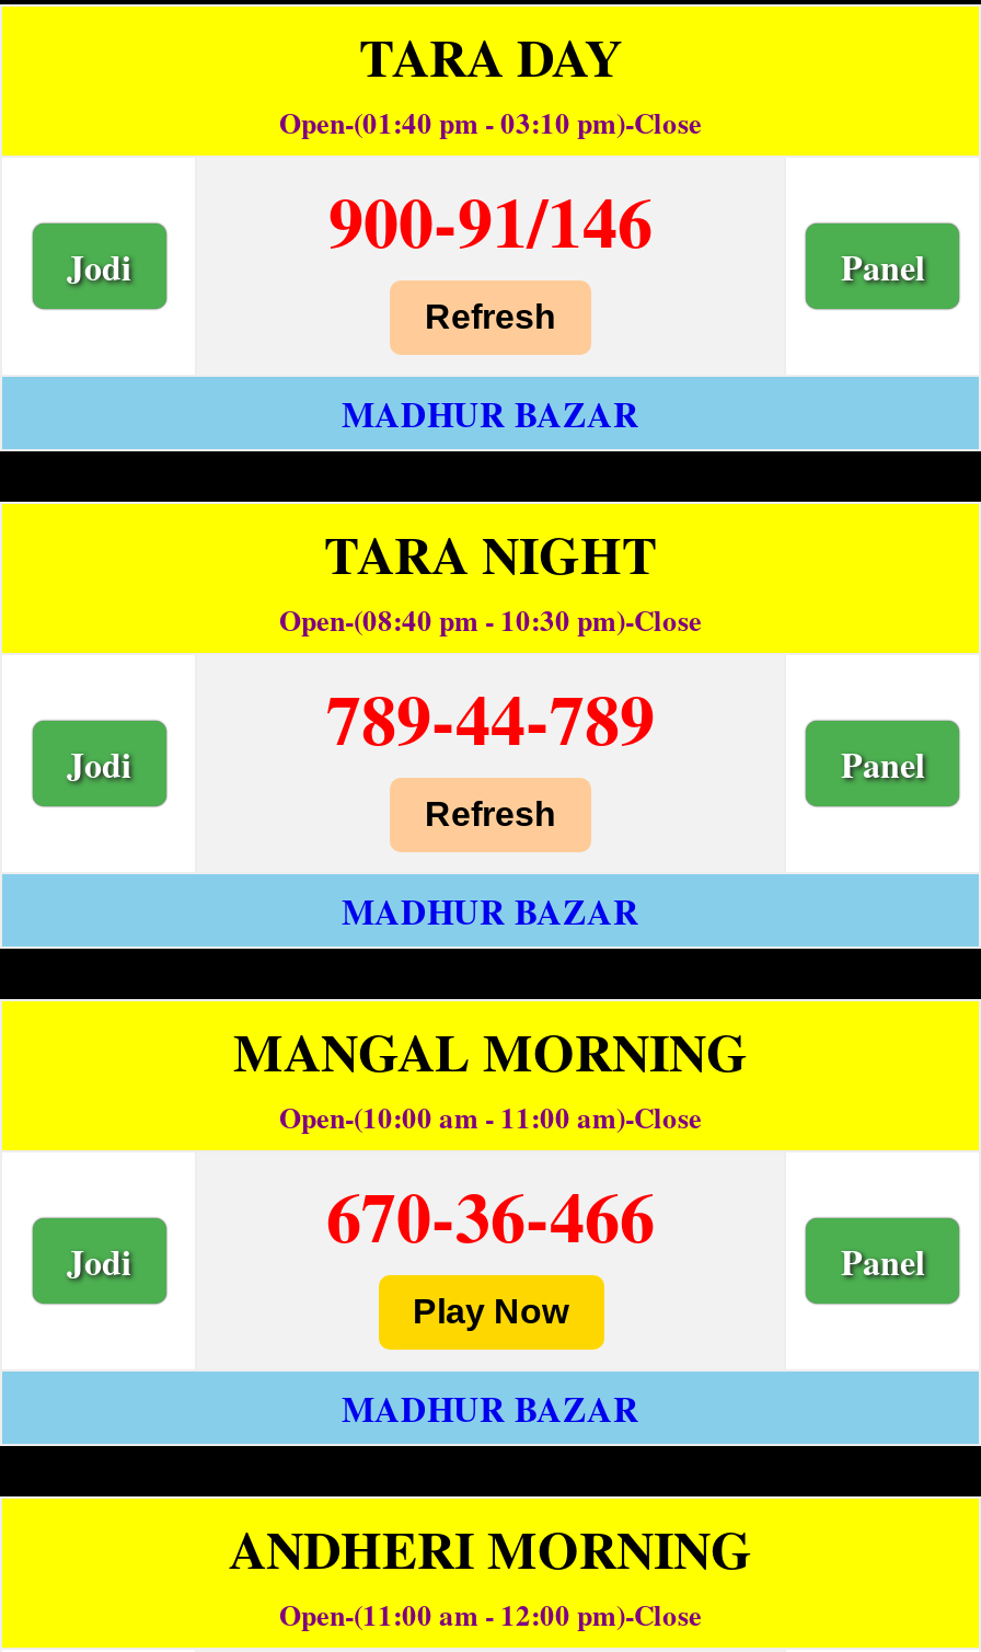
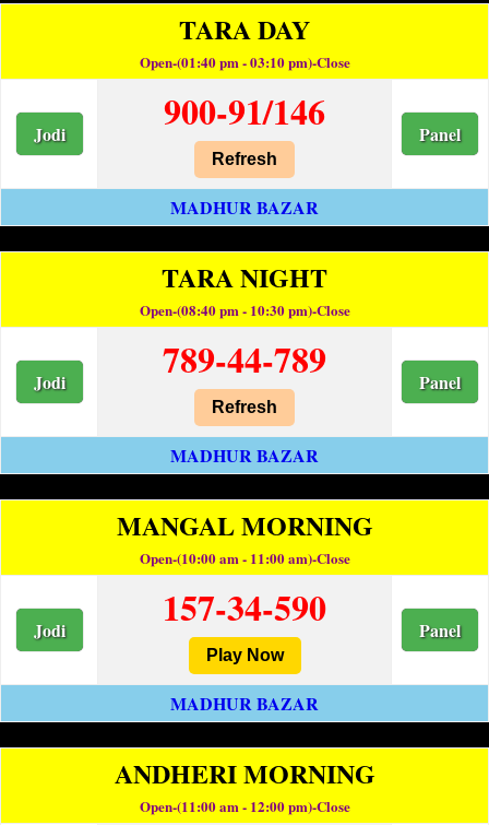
[326,1163,655,1266] 670-36-466 -> [163,581,326,632] 157-34-590

